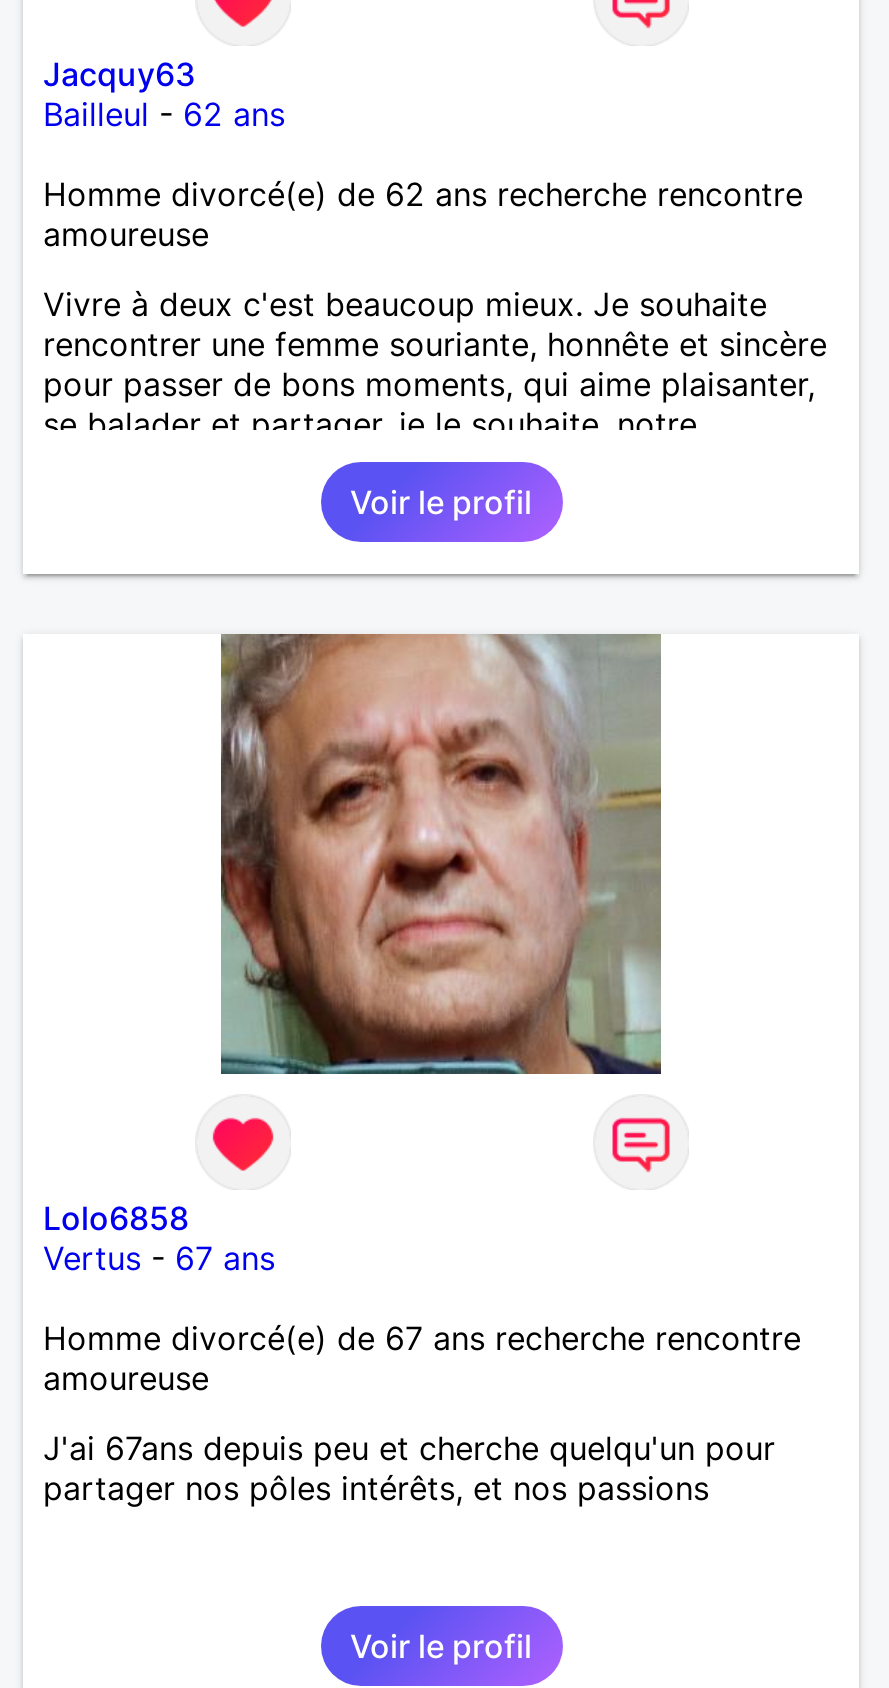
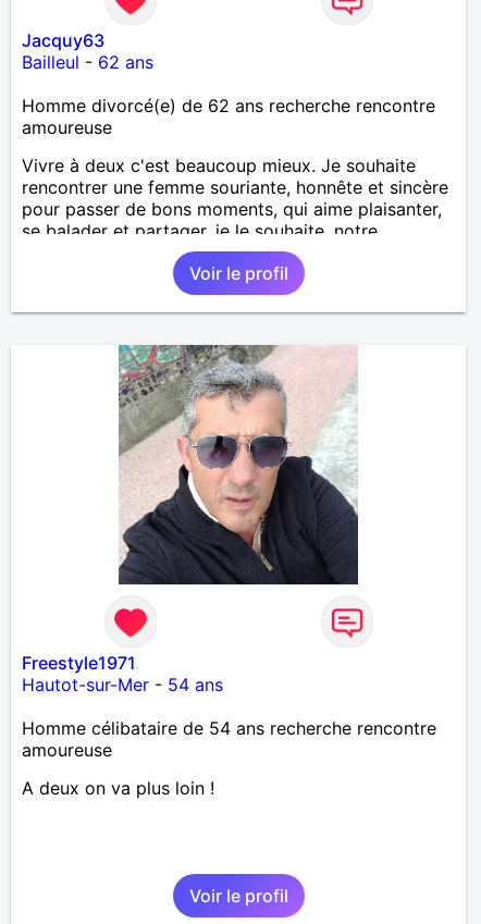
[219,632,663,1076] [image] -> [119,345,358,586] [image]
[43,1198,275,1278] Lolo6858 | Vertus - 67 ans -> [22,652,223,695] Freestyle1971 | Hautot-sur-Mer - 54 ans
[43,1318,801,1358] Homme divorcé(e) de 67 ans recherche rencontre -> [22,717,436,739] Homme célibataire de 54 ans recherche rencontre
[43,1428,775,1508] J'ai 67ans depuis peu et cherche quelqu'un pour | partager nos pôles intérêts, et nos passions -> [22,777,214,799] A deux on va plus loin !

